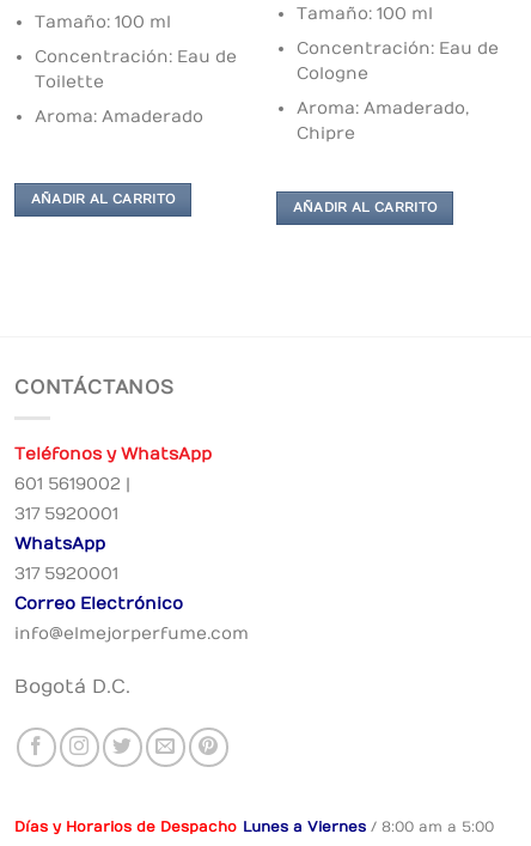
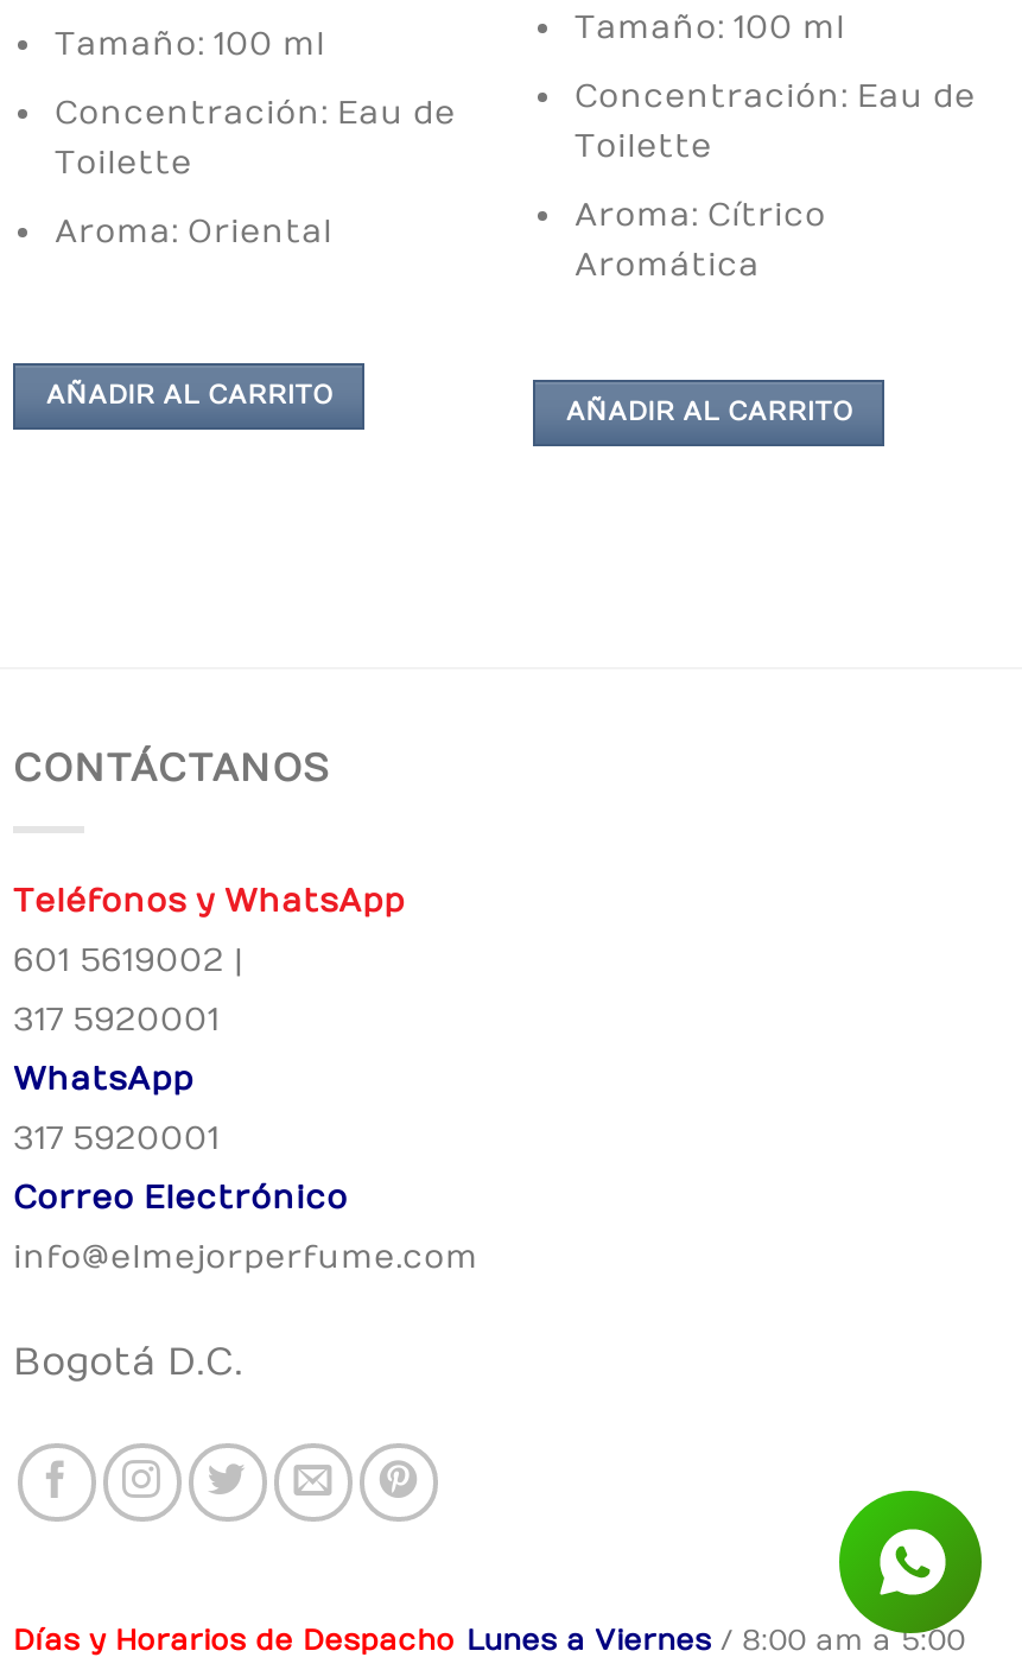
[297,65,369,84] Cologne -> [575,128,712,166] Toilette
[297,100,469,144] Aroma: Amaderado, | Chipre -> [575,198,826,285] Aroma: Cítrico | Aromática
[35,108,204,127] Aroma: Amaderado -> [55,214,332,252] Aroma: Oriental
none -> [837,1488,984,1619] [image]

